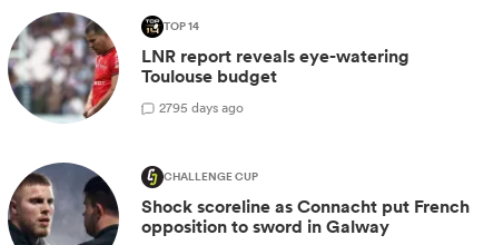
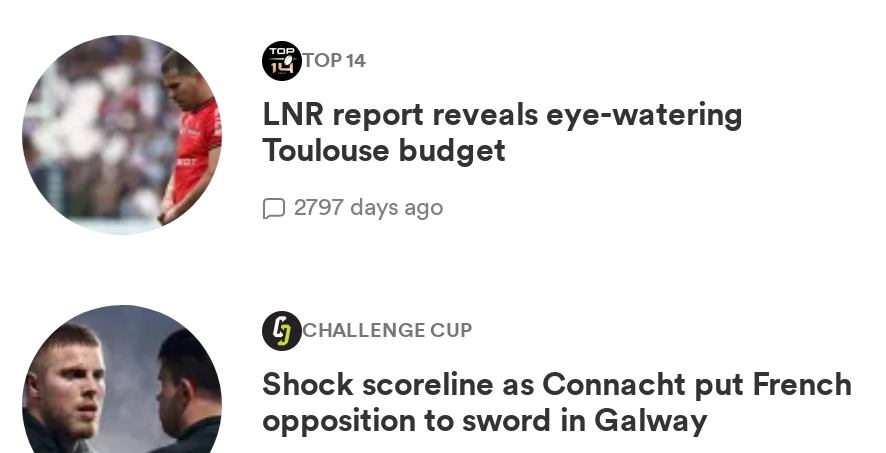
[159,98,244,116] 2795 days ago -> [294,188,444,222] 2797 days ago

